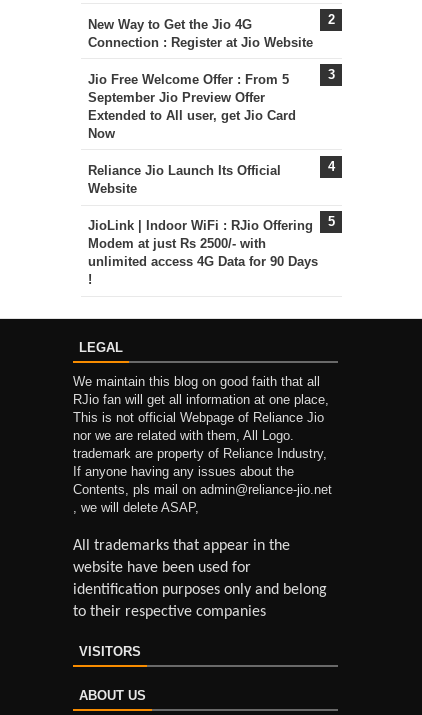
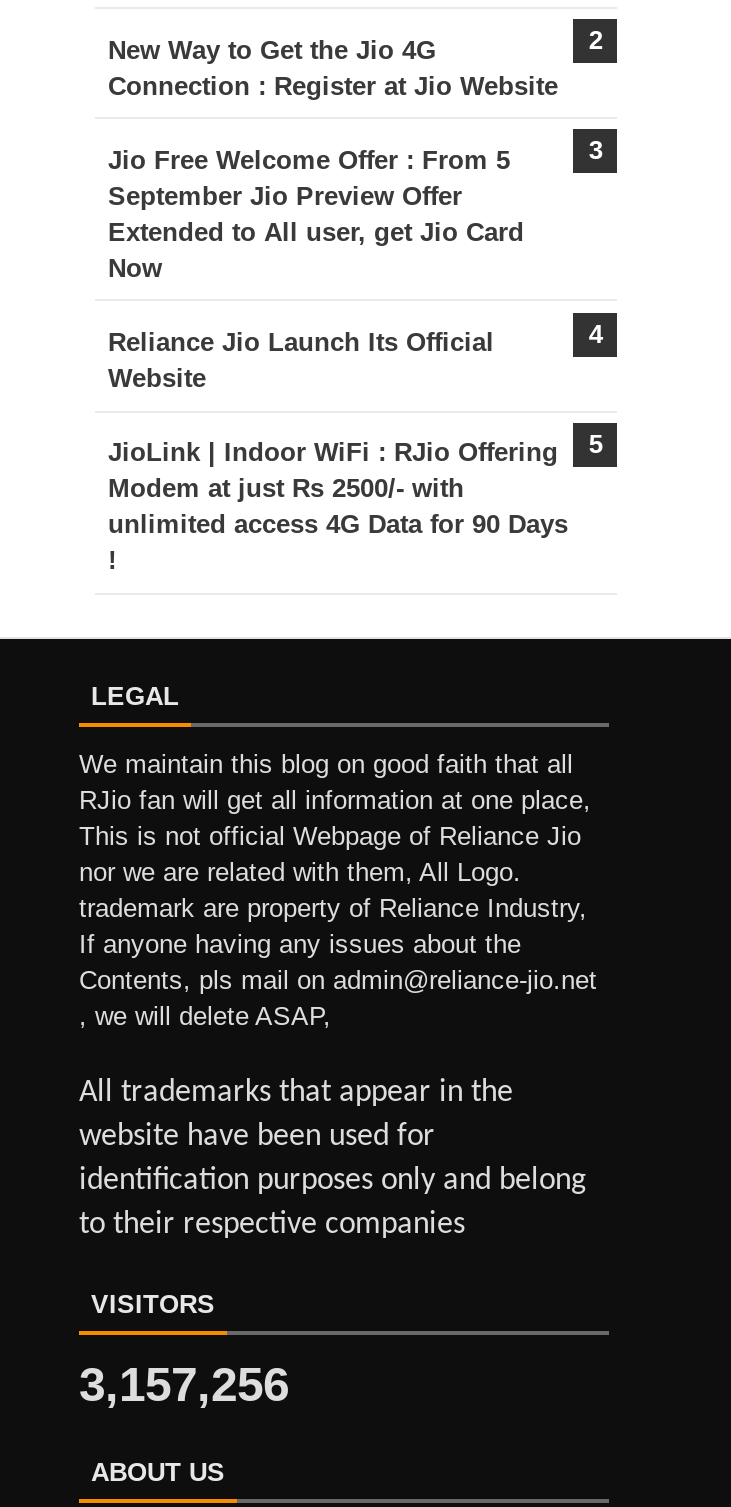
none -> [79,1358,289,1412] 3,157,256

